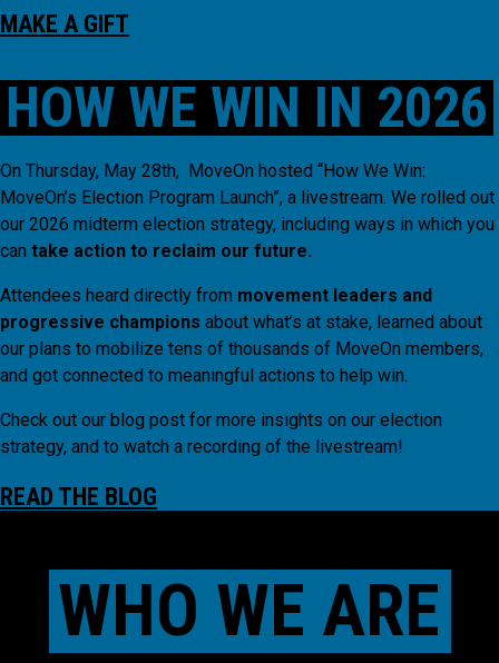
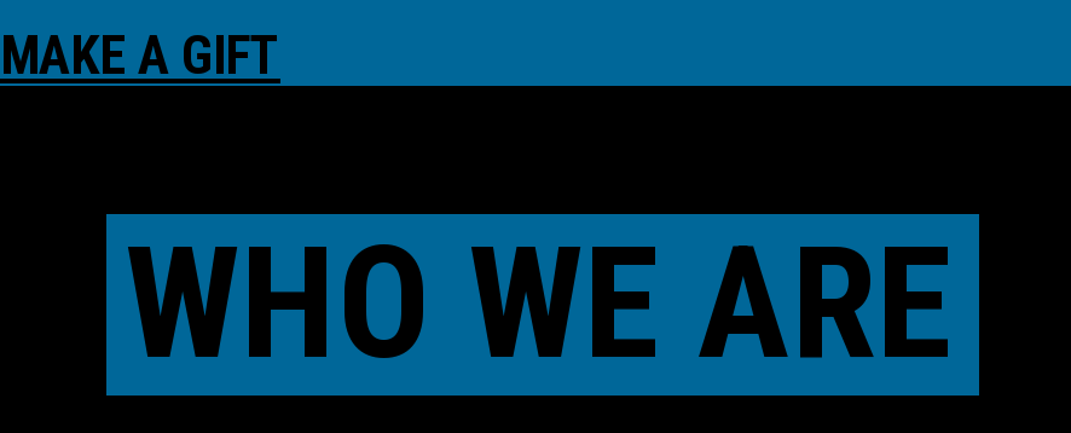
[0,76,495,511] HOW WE WIN IN 2026 | On Thursday, May 28th, MoveOn hosted “How We Win: | MoveOn’s Election Program Launch”, a livestream. We rolled out | our 2026 midterm election strategy, including ways in which you | can take action to reclaim our future. | Attendees heard directly from movement leaders and | progressive champions about what’s at stake, learned about | our plans to mobilize tens of thousands of MoveOn members, | and got connected to meaningful actions to help win. | Check out our blog post for more insights on our election | strategy, and to watch a recording of the livestream! | READ THE BLOG -> none

